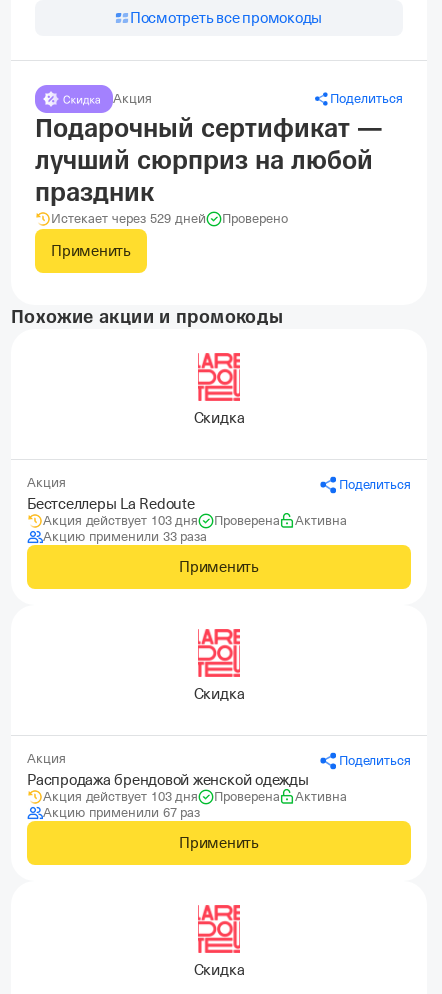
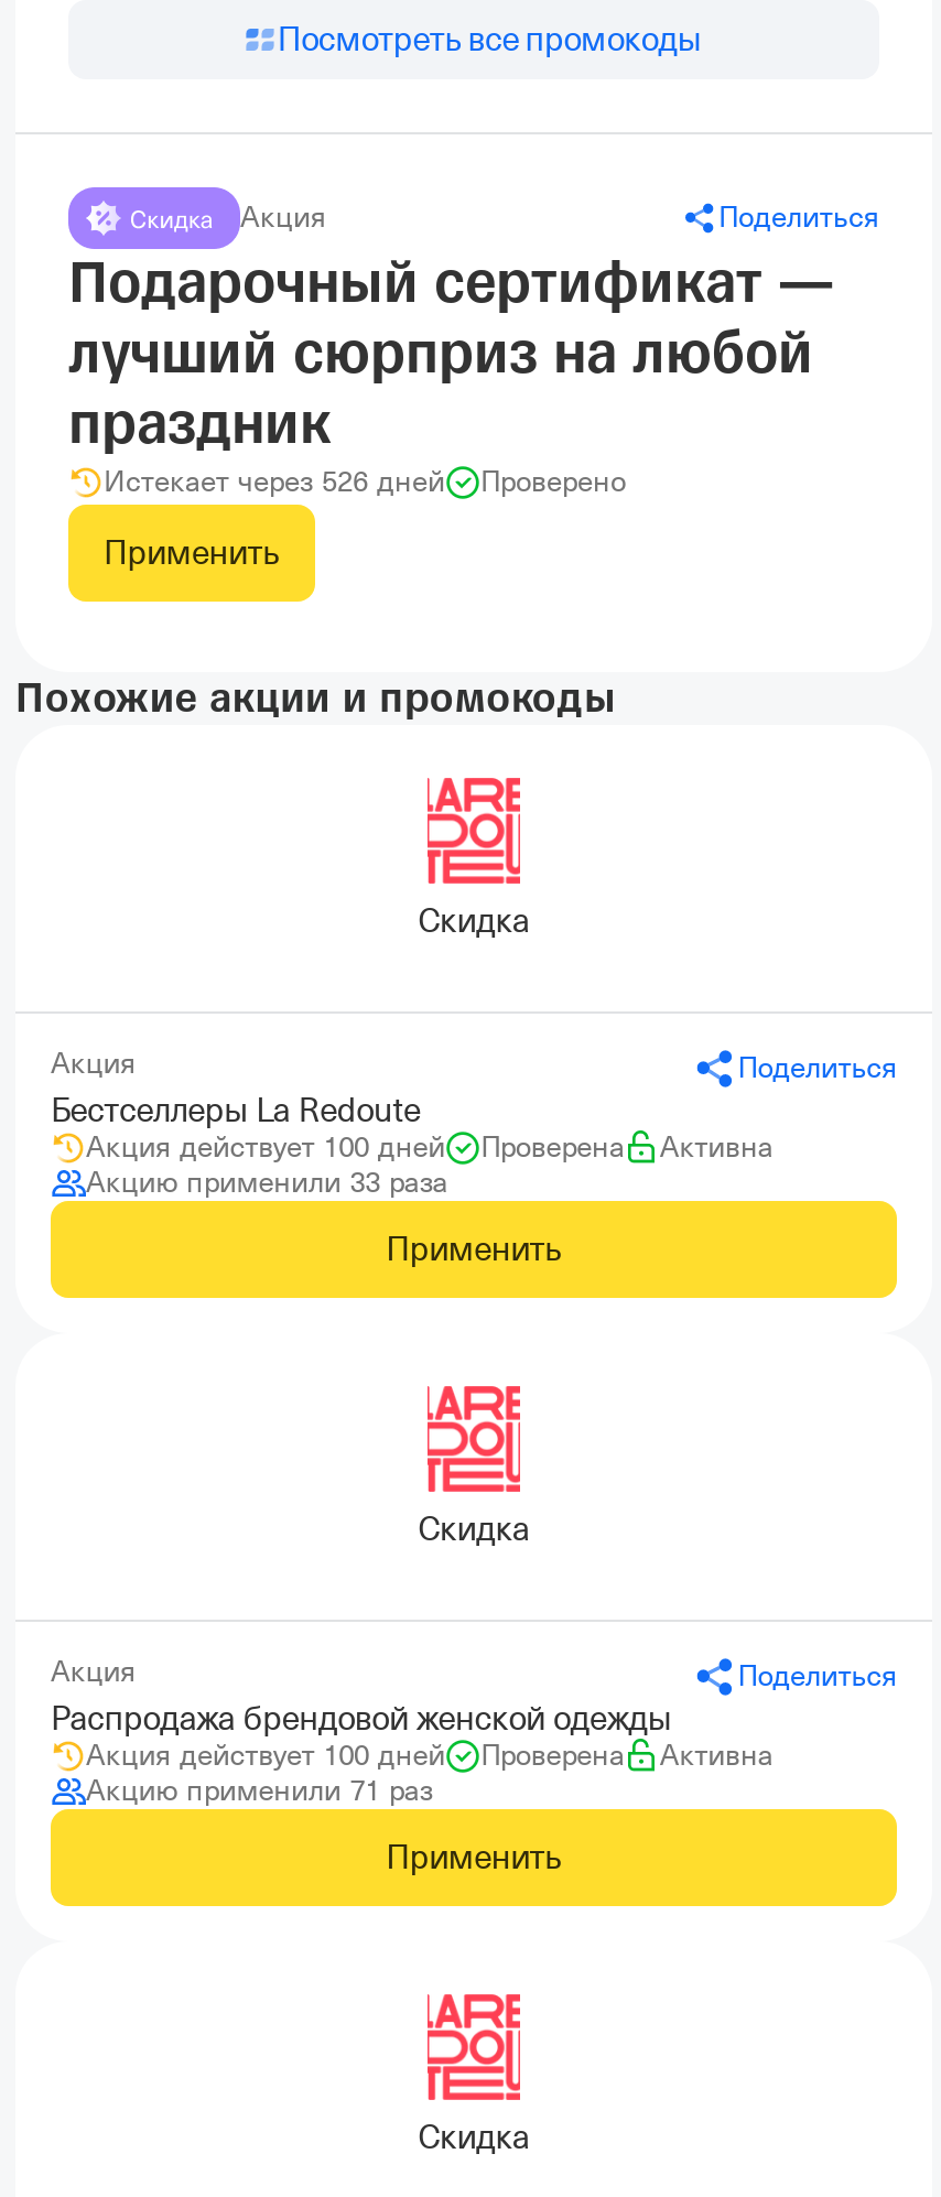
[51,211,206,226] Истекает через 529 дней -> [104,465,445,498] Истекает через 526 дней
[43,513,198,528] Акция действует 103 дня -> [86,1130,445,1164] Акция действует 100 дней
[43,789,198,804] Акция действует 103 дня -> [86,1739,445,1772] Акция действует 100 дней
[43,805,200,820] Акцию применили 67 раз -> [86,1774,432,1807] Акцию применили 71 раз

